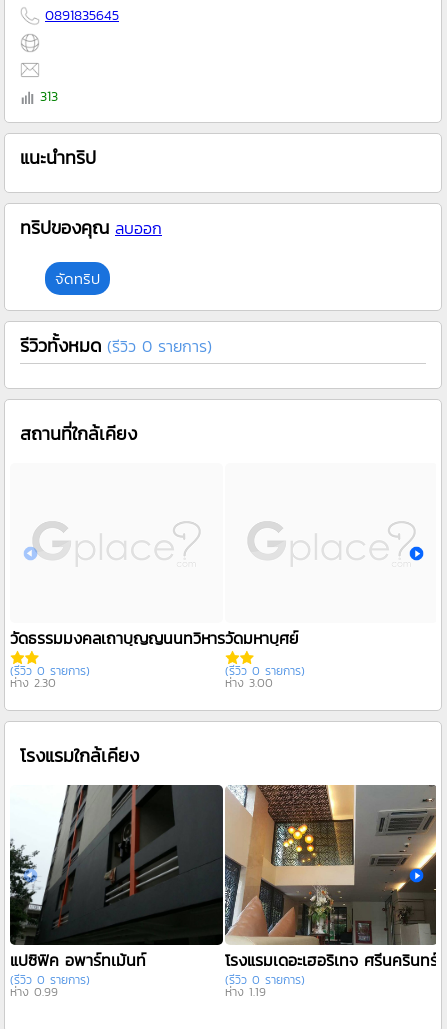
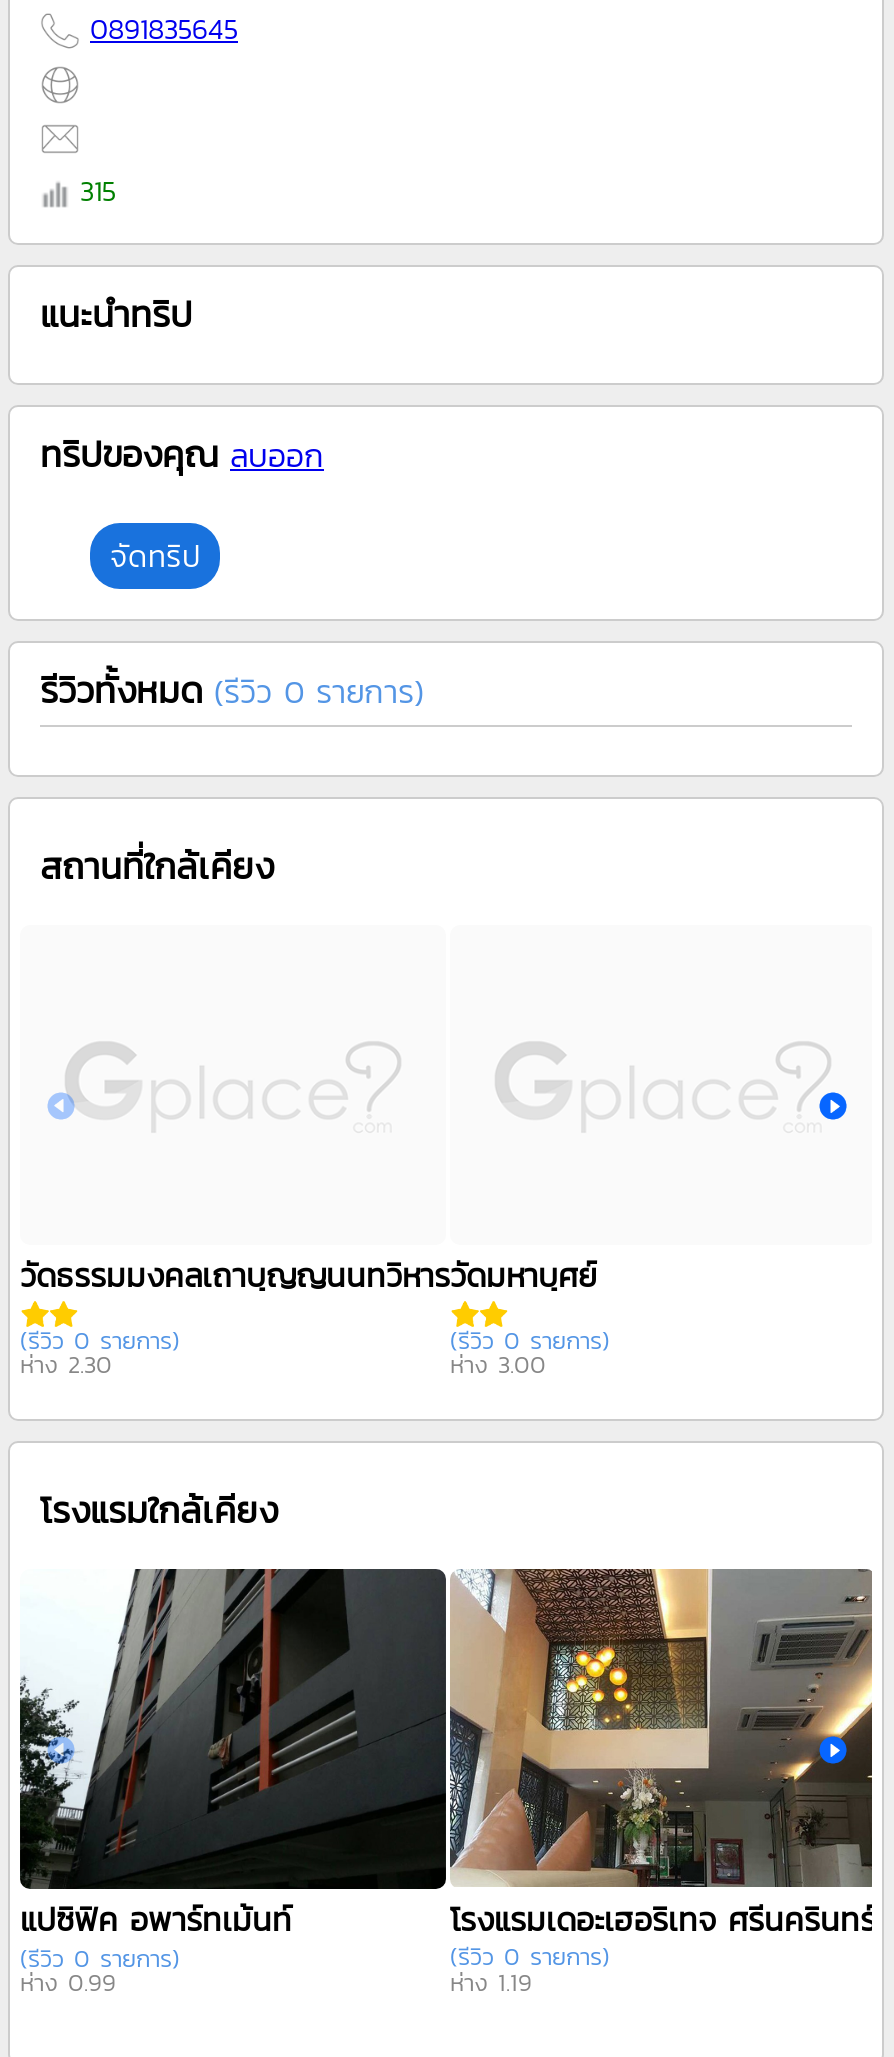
[40,86,58,107] 313 -> [80,172,116,214] 315

